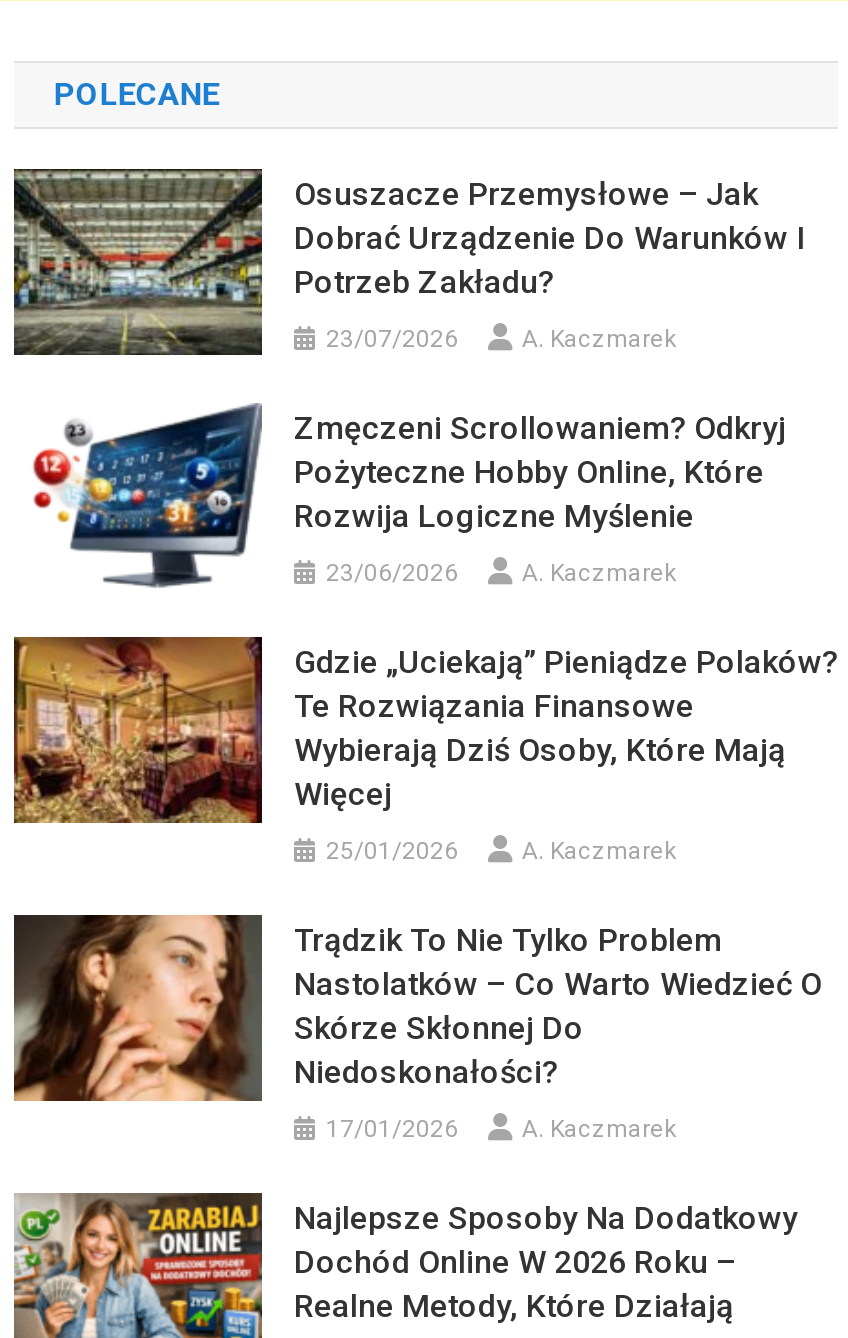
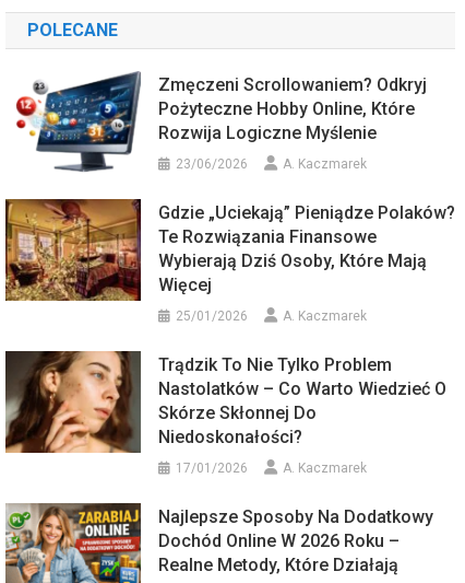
[12,166,804,358] [image] | Osuszacze Przemysłowe – Jak | Dobrać Urządzenie Do Warunków I | Potrzeb Zakładu? | 23/07/2026 | A. Kaczmarek -> none

